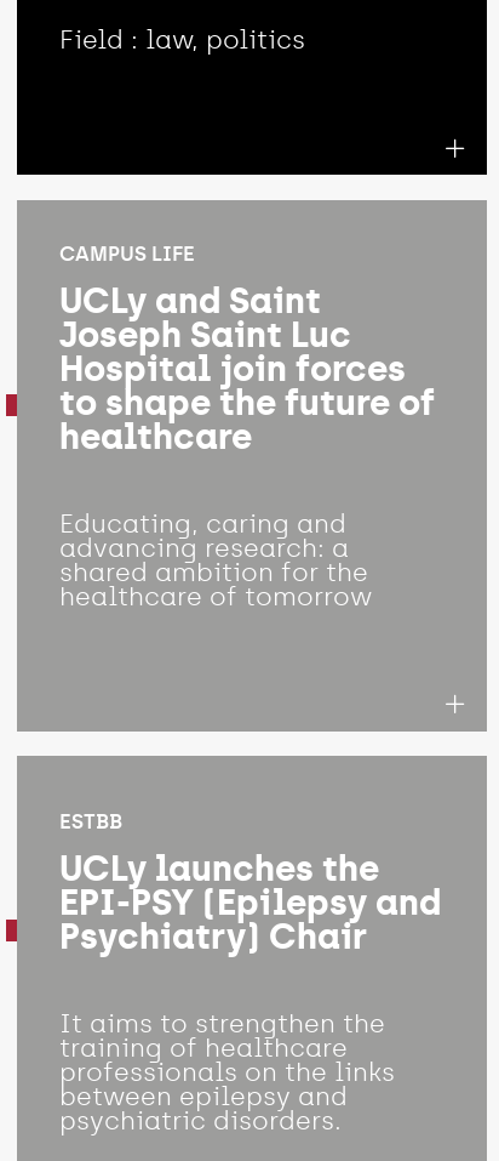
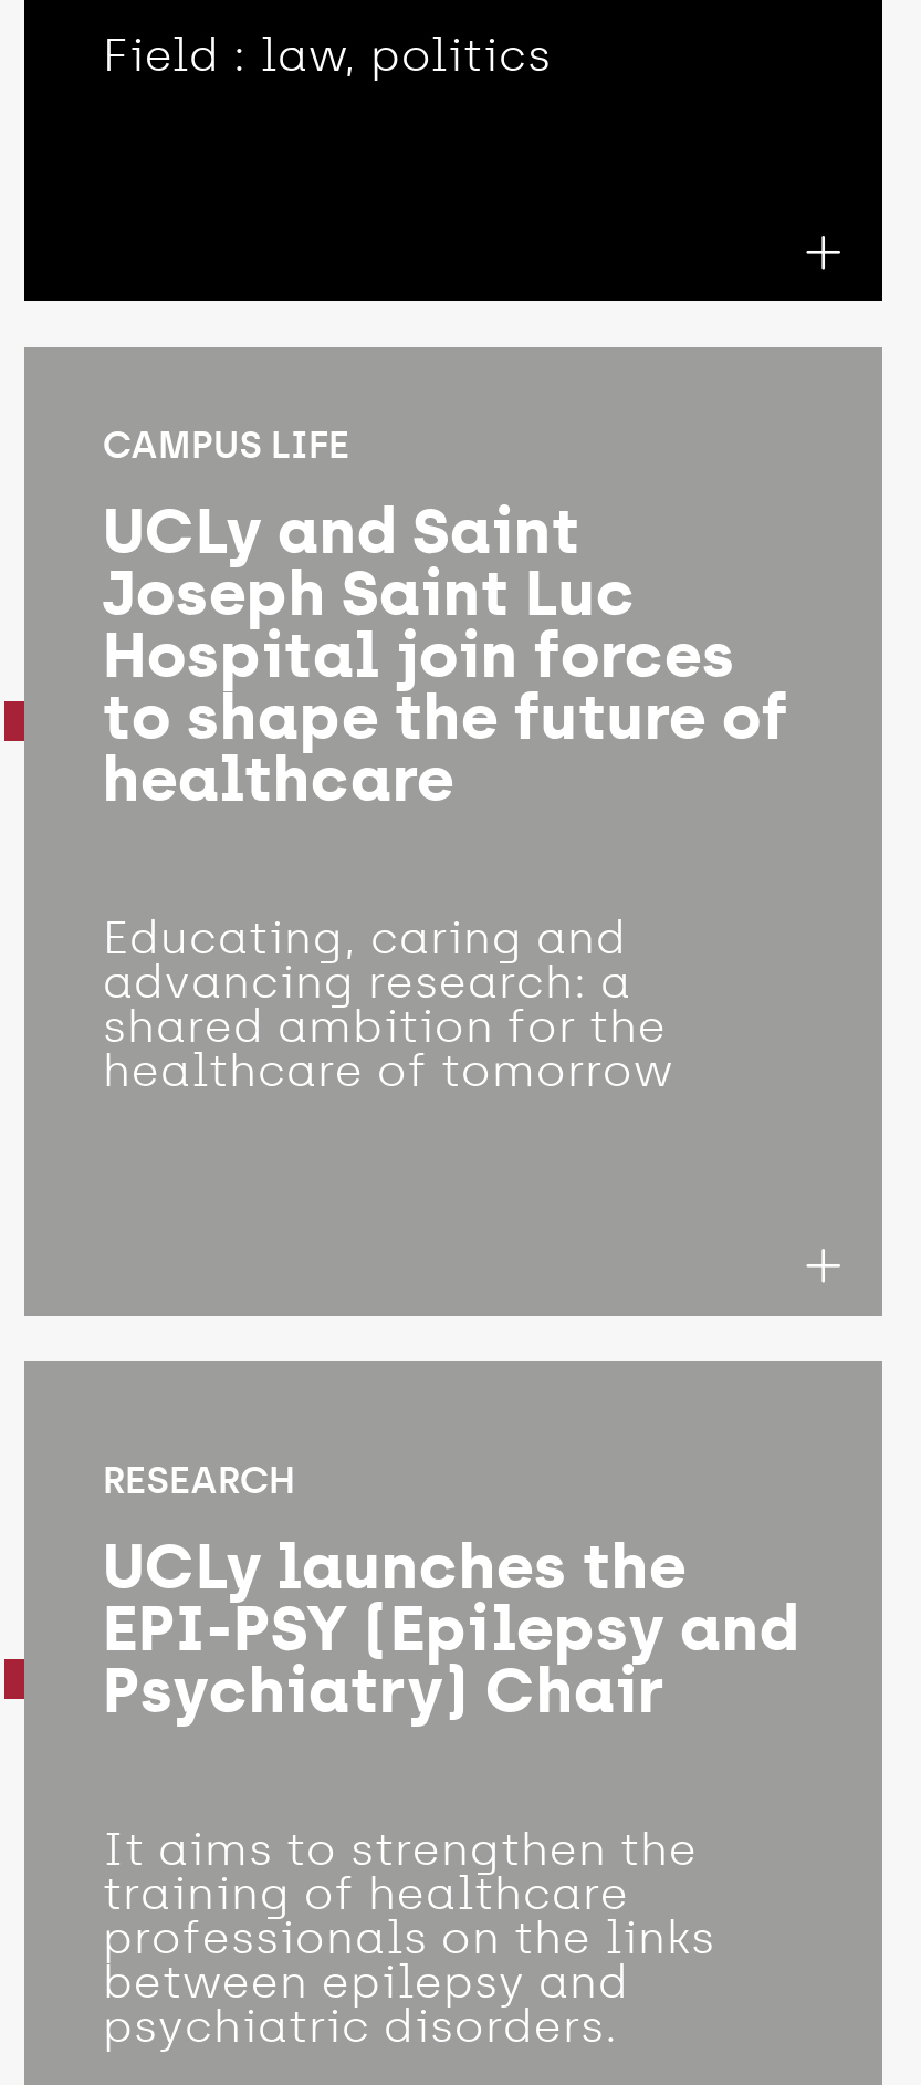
[60,810,123,834] ESTBB -> [103,1459,295,1503] RESEARCH

